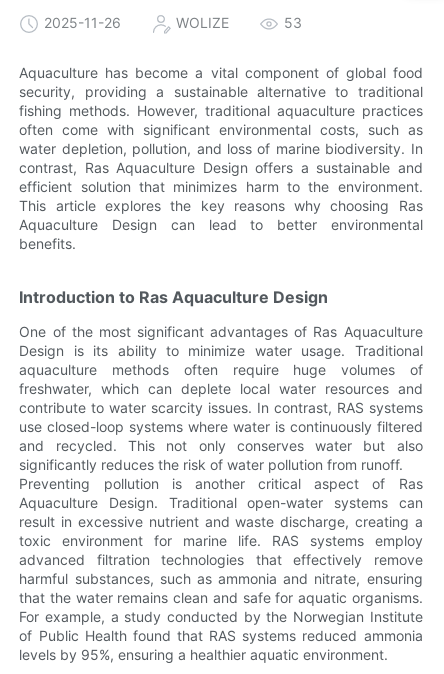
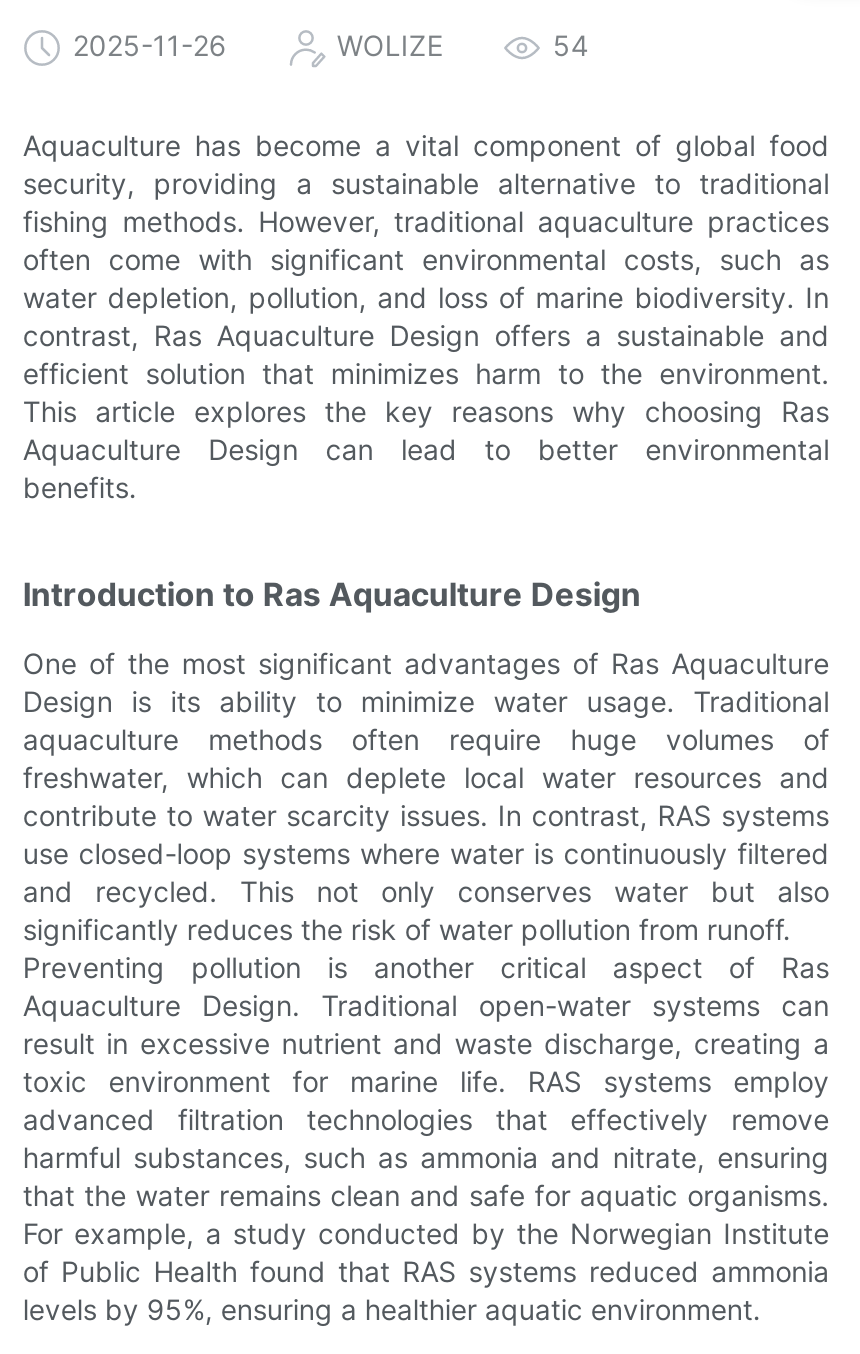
[284,14,302,31] 53 -> [553,28,589,62] 54

